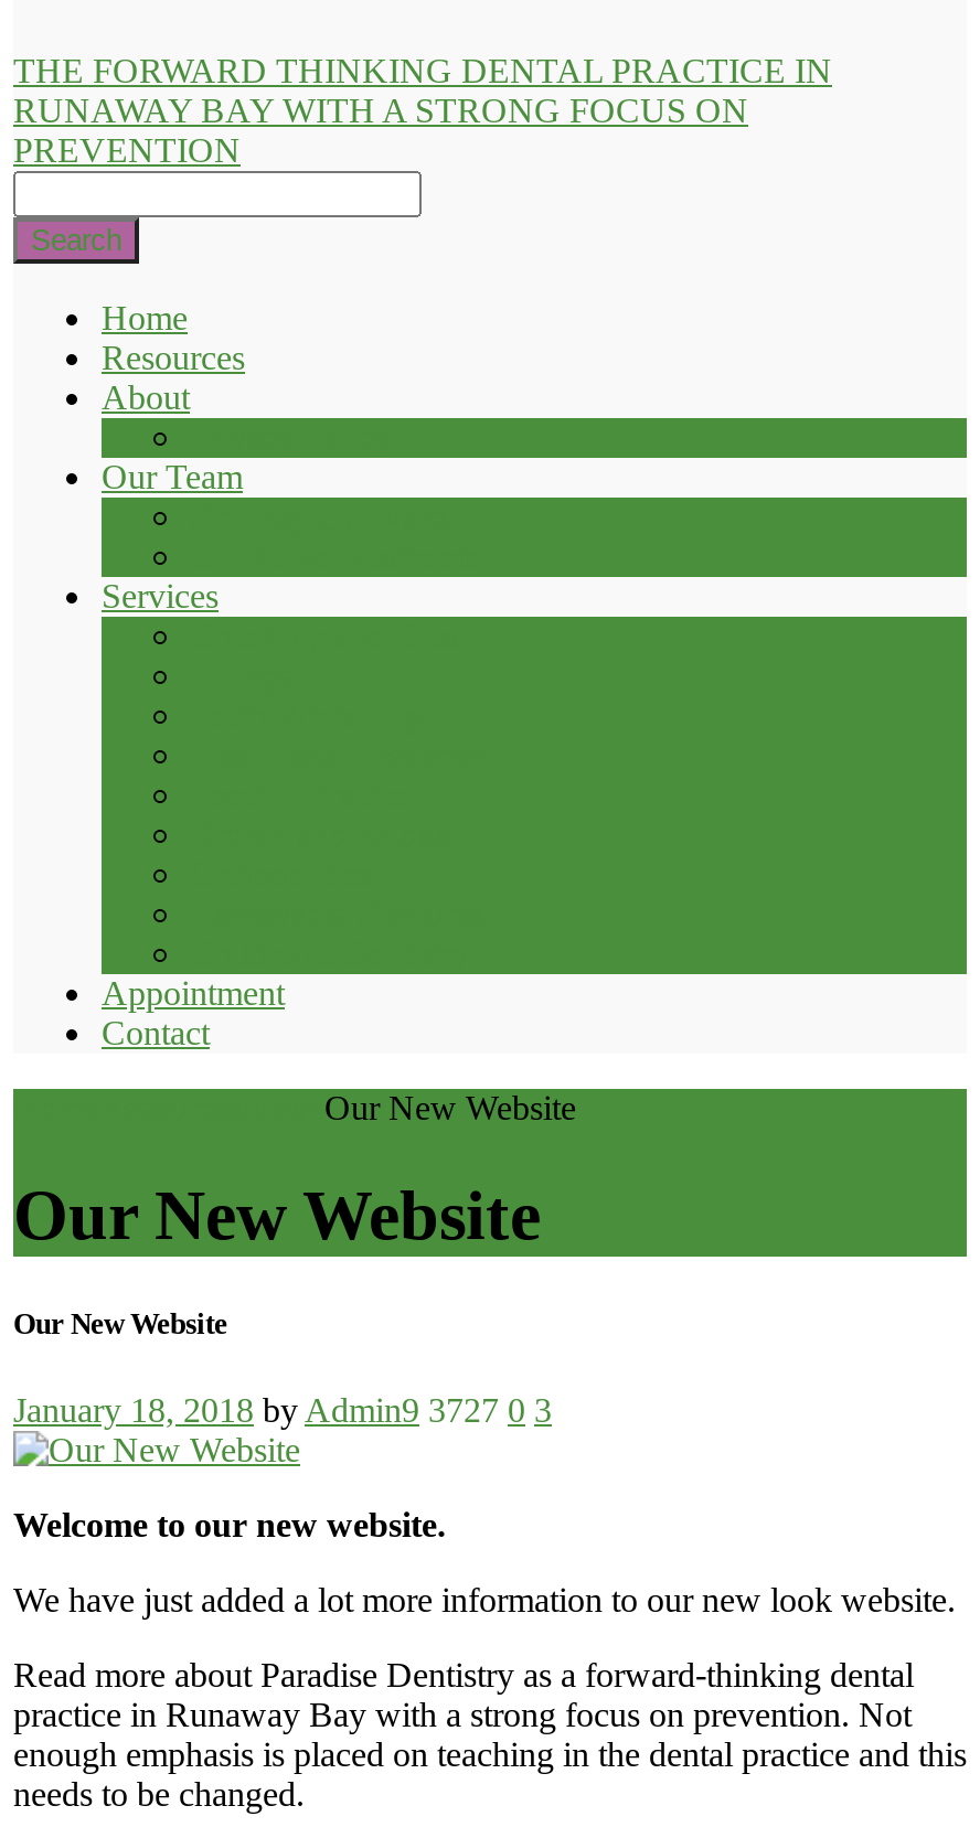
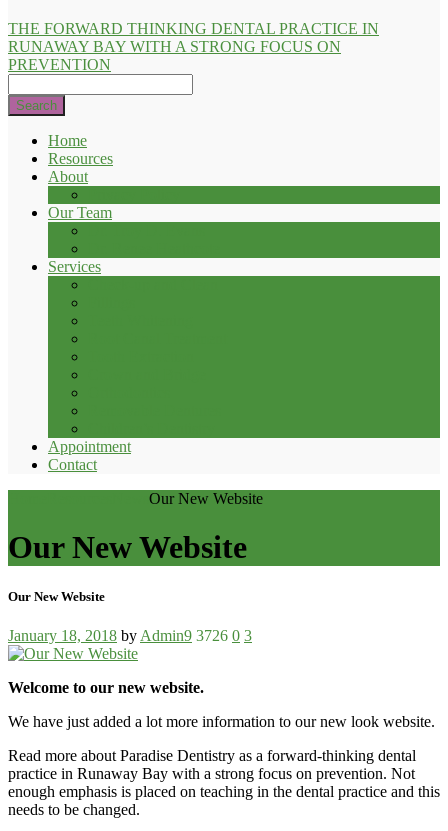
[13,1391,552,1428] January 18, 2018 by Admin9 3727 0 3 -> [8,627,252,644] January 18, 2018 by Admin9 3726 0 3

